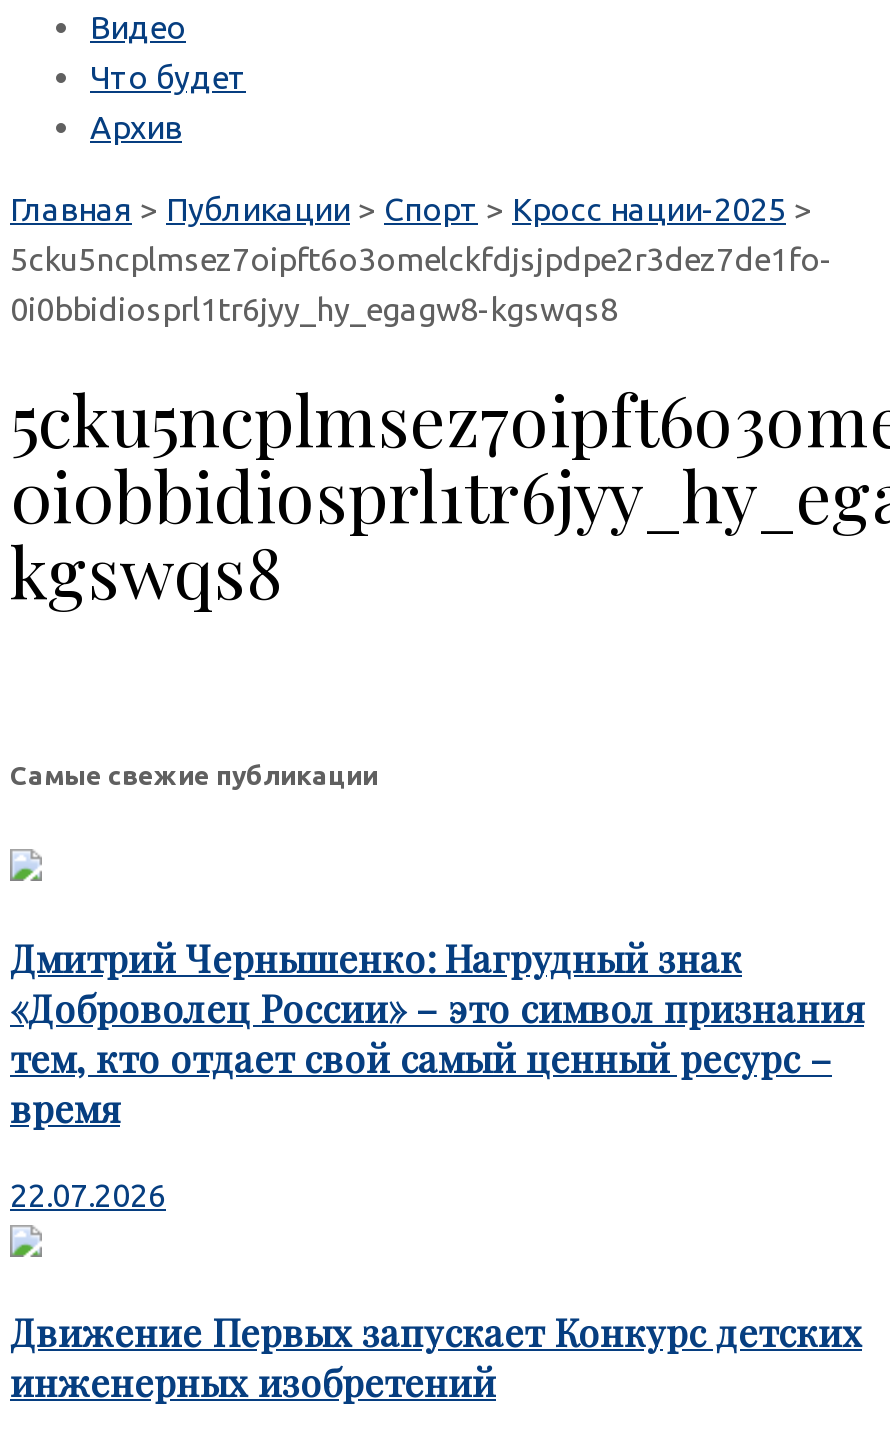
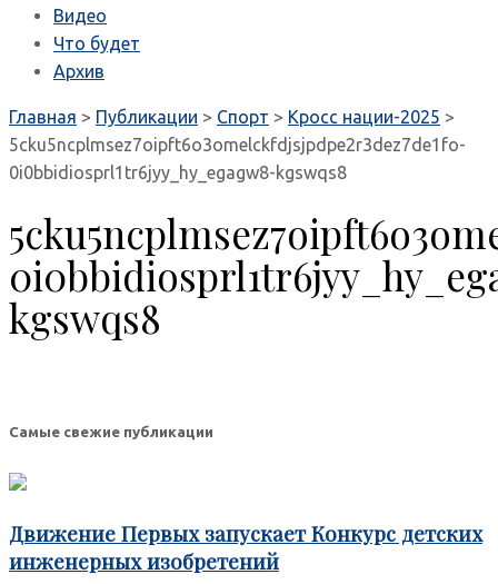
[10,933,864,1212] Дмитрий Чернышенко: Нагрудный знак | «Доброволец России» – это символ признания | тем, кто отдает свой самый ценный ресурс – | время | 22.07.2026 -> none

